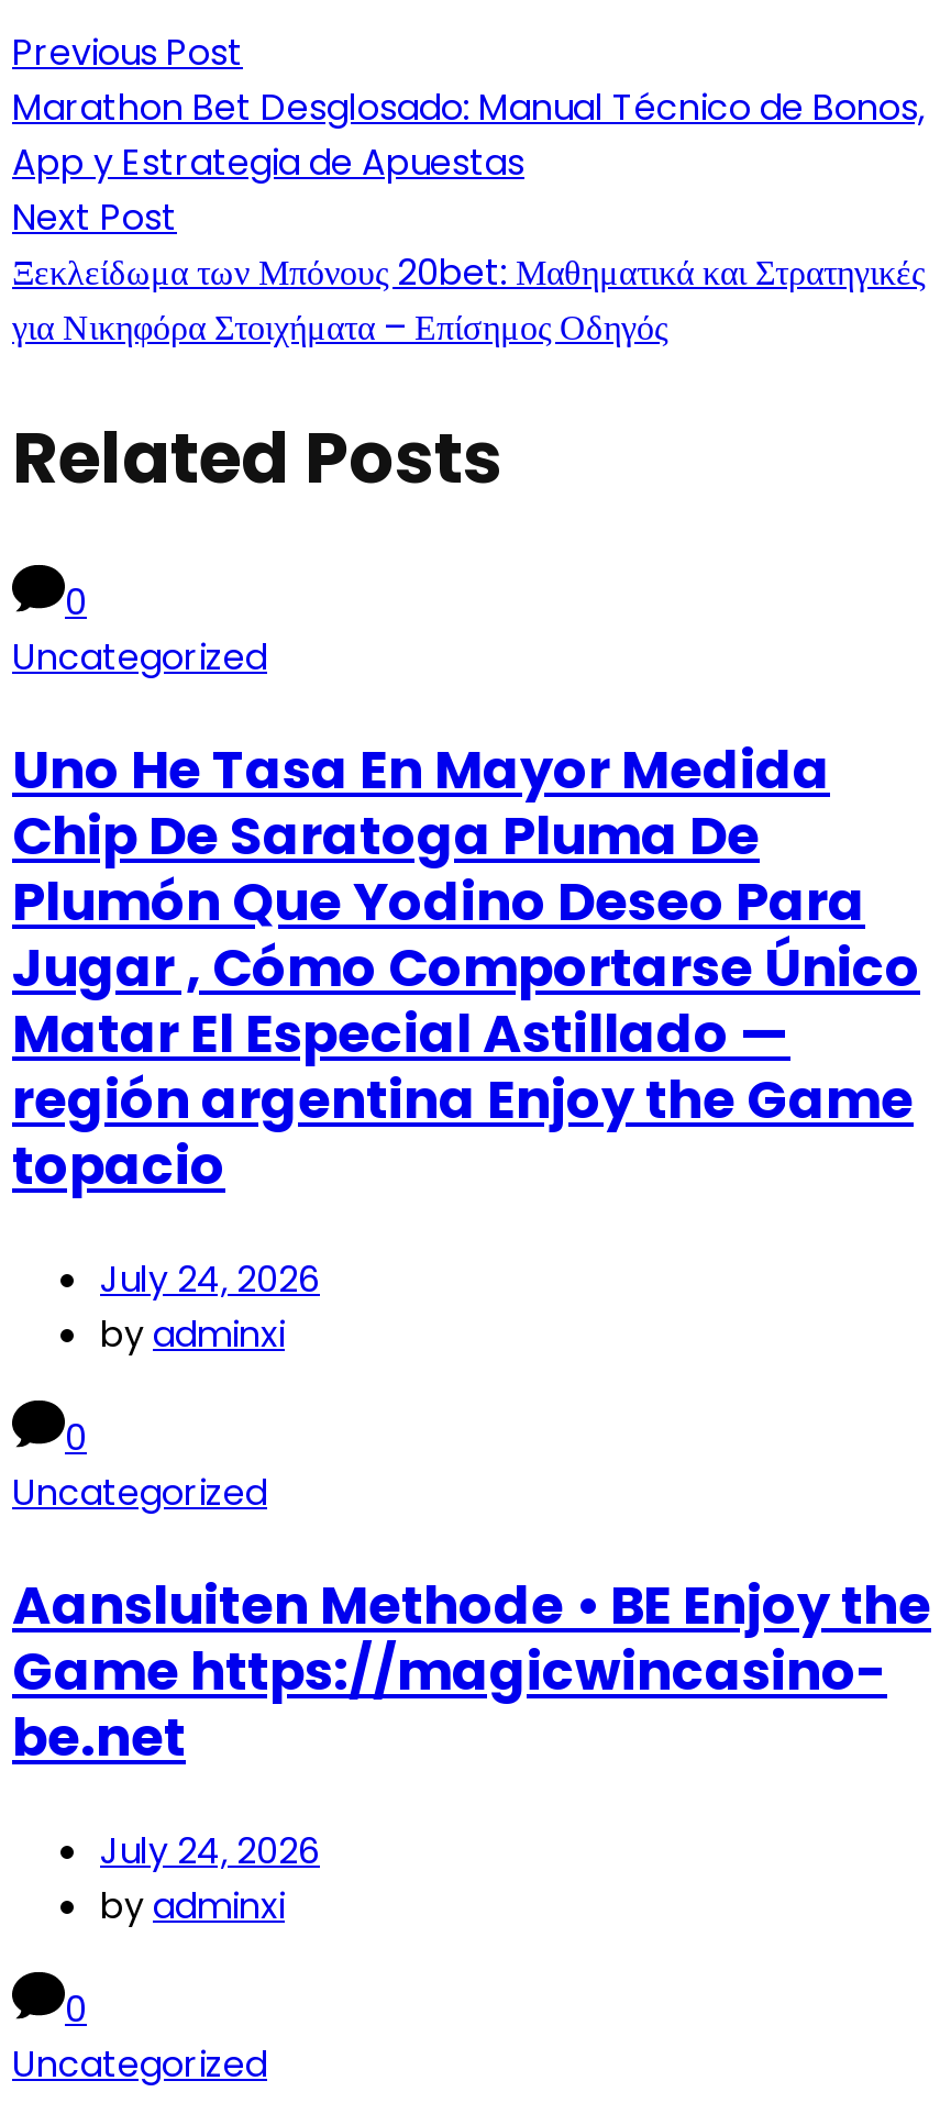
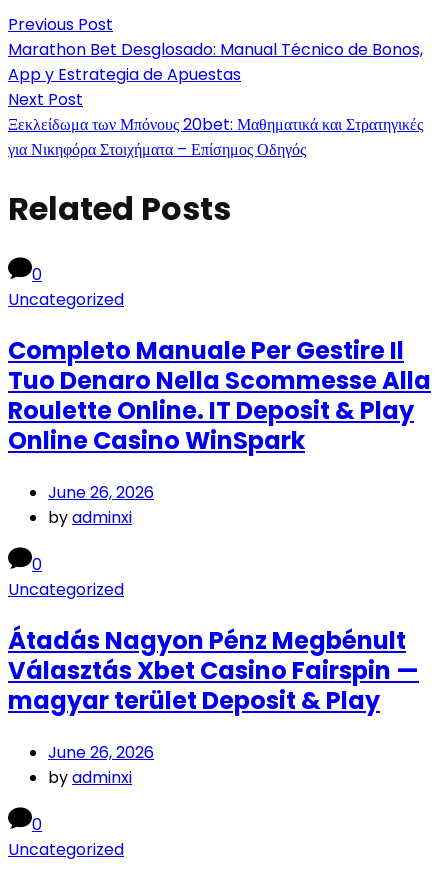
[12,732,920,1200] Uno He Tasa En Mayor Medida | Chip De Saratoga Pluma De | Plumón Que Yodino Deseo Para | Jugar , Cómo Comportarse Único | Matar El Especial Astillado — | región argentina Enjoy the Game | topacio -> [8,333,431,456] Completo Manuale Per Gestire Il | Tuo Denaro Nella Scommesse Alla | Roulette Online. IT Deposit & Play | Online Casino WinSpark
[100,1253,320,1304] July 24, 2026 -> [48,480,154,503] June 26, 2026
[12,1568,931,1772] Aansluiten Methode • BE Enjoy the | Game https://magicwincasino- | be.net -> [8,623,419,716] Átadás Nagyon Pénz Megbénult | Választás Xbet Casino Fairspin — | magyar terület Deposit & Play
[100,1825,320,1875] July 24, 2026 -> [48,740,154,763] June 26, 2026

